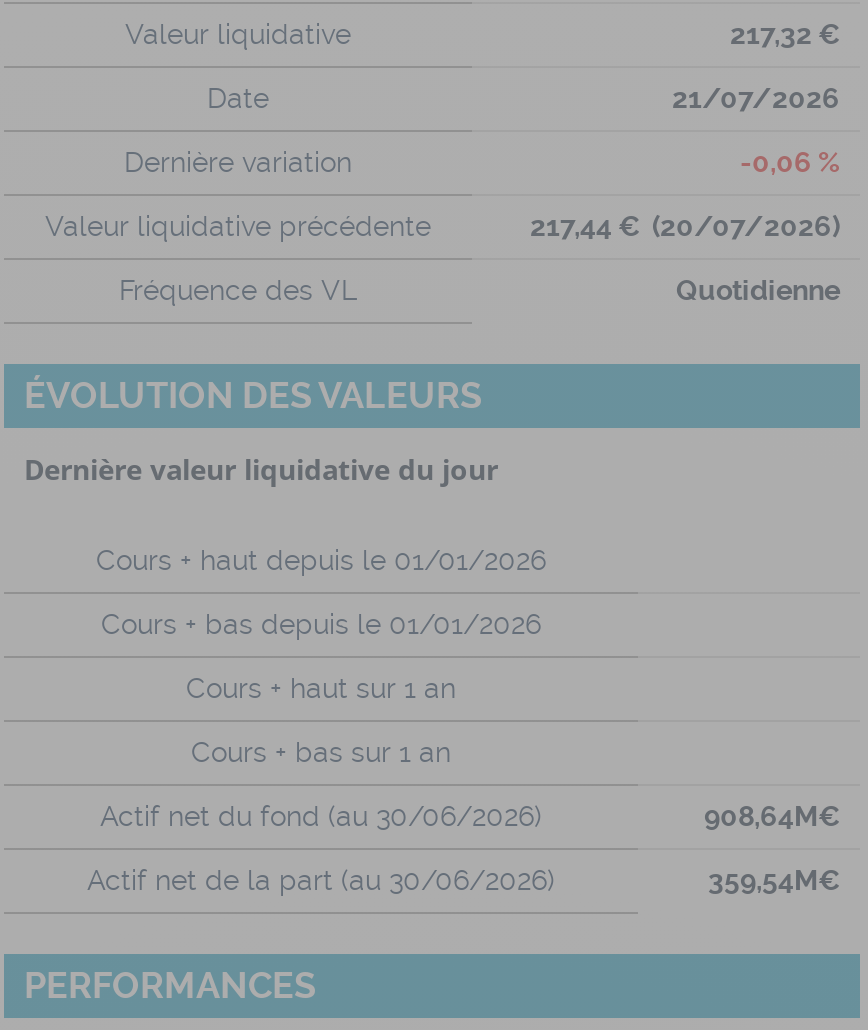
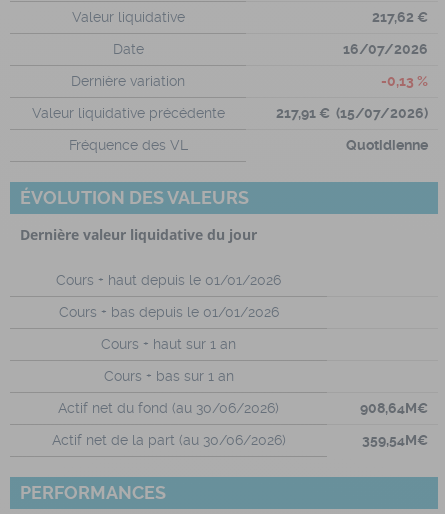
[730,18,840,50] 217,32 € -> [372,9,428,25] 217,62 €
[672,82,840,114] 21/07/2026 -> [343,41,428,57] 16/07/2026
[740,146,840,178] -0,06 % -> [381,73,428,89] -0,13 %
[530,210,840,242] 217,44 € (20/07/2026) -> [276,105,428,121] 217,91 € (15/07/2026)

